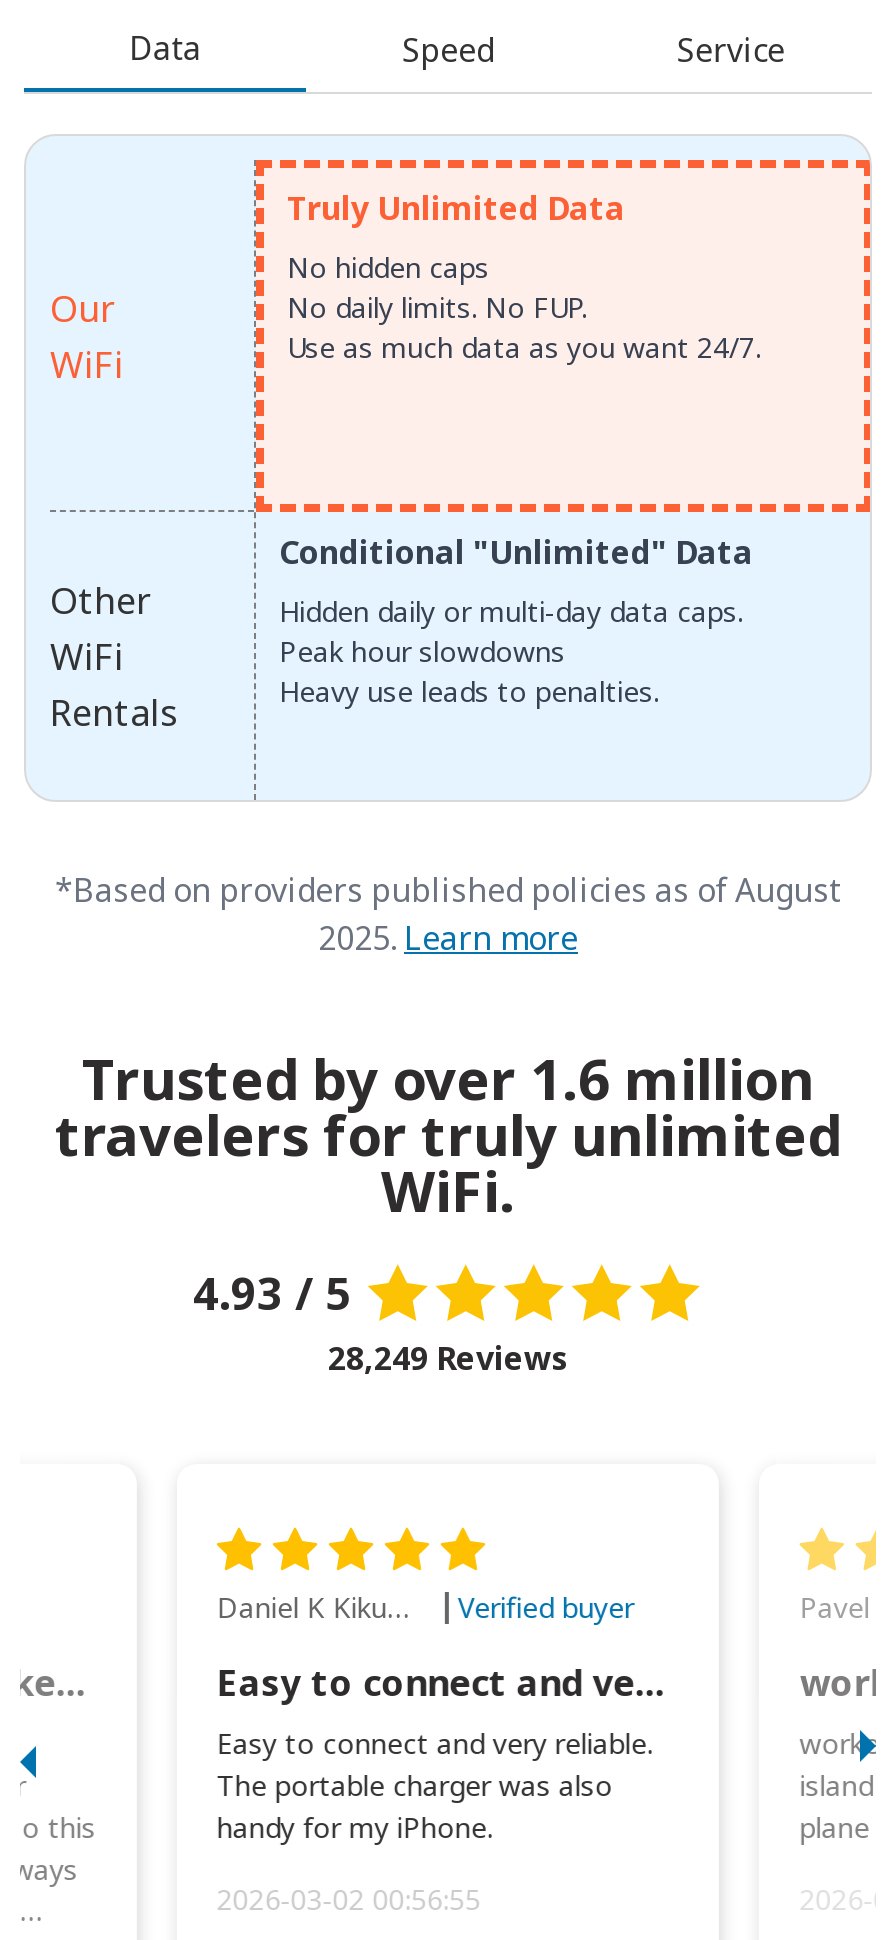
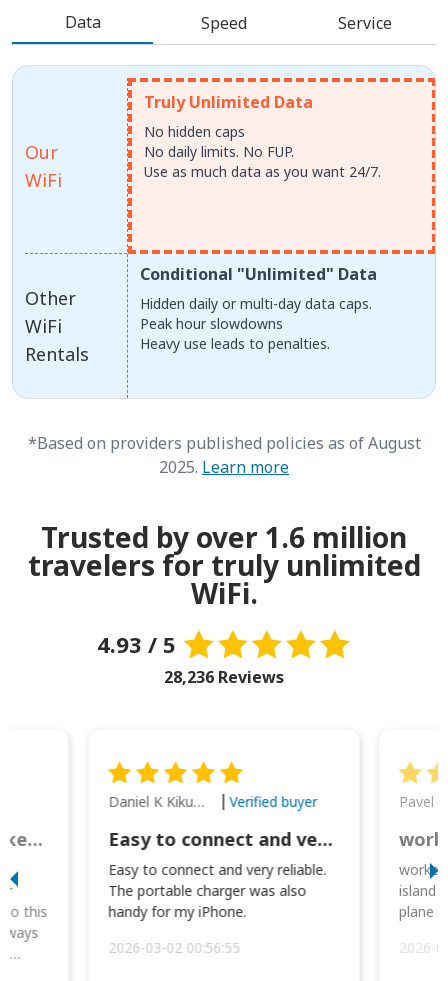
[328,1336,568,1380] 28,249 Reviews -> [164,666,284,688] 28,236 Reviews

